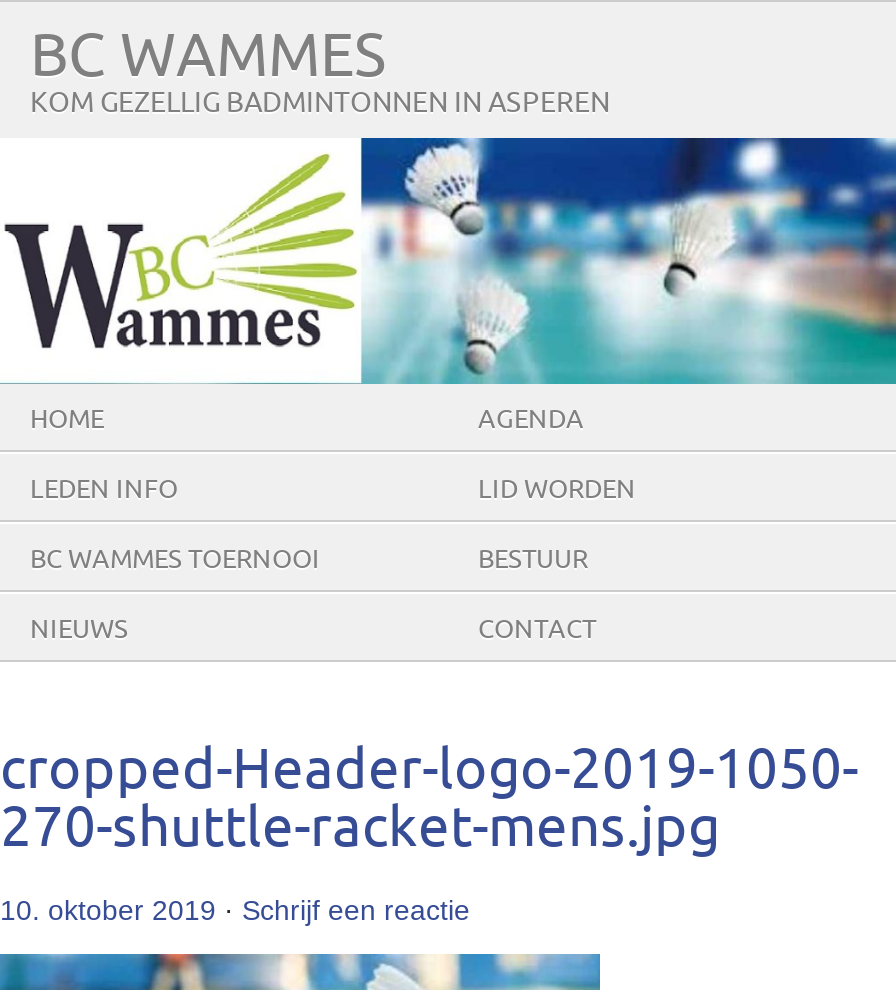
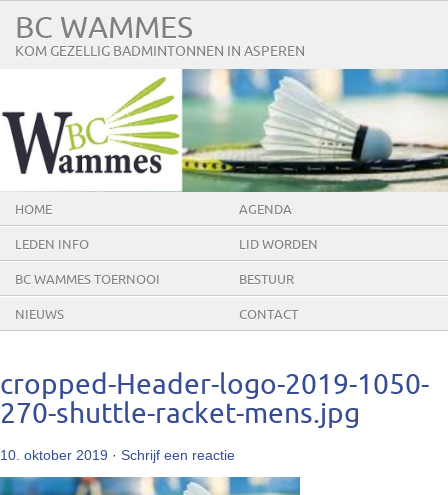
[360,136,890,386] [image] -> [181,68,445,193] [image]

